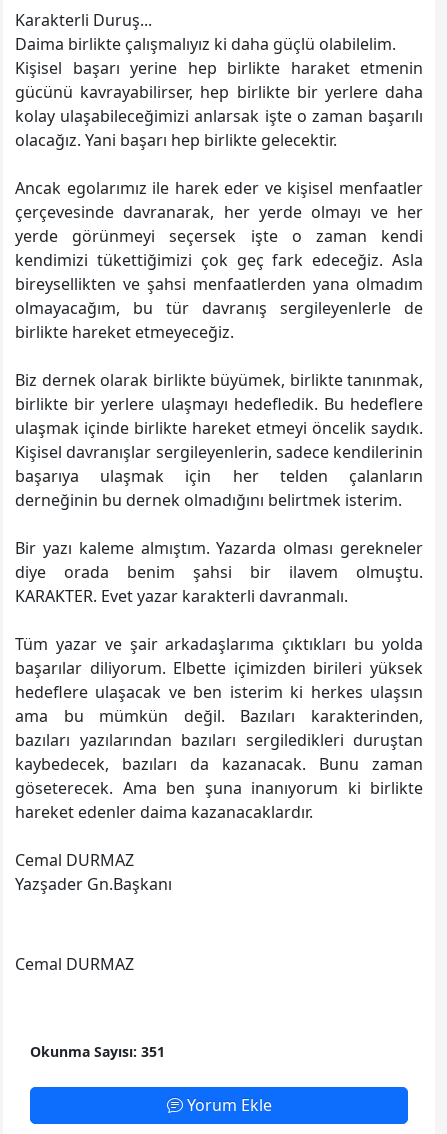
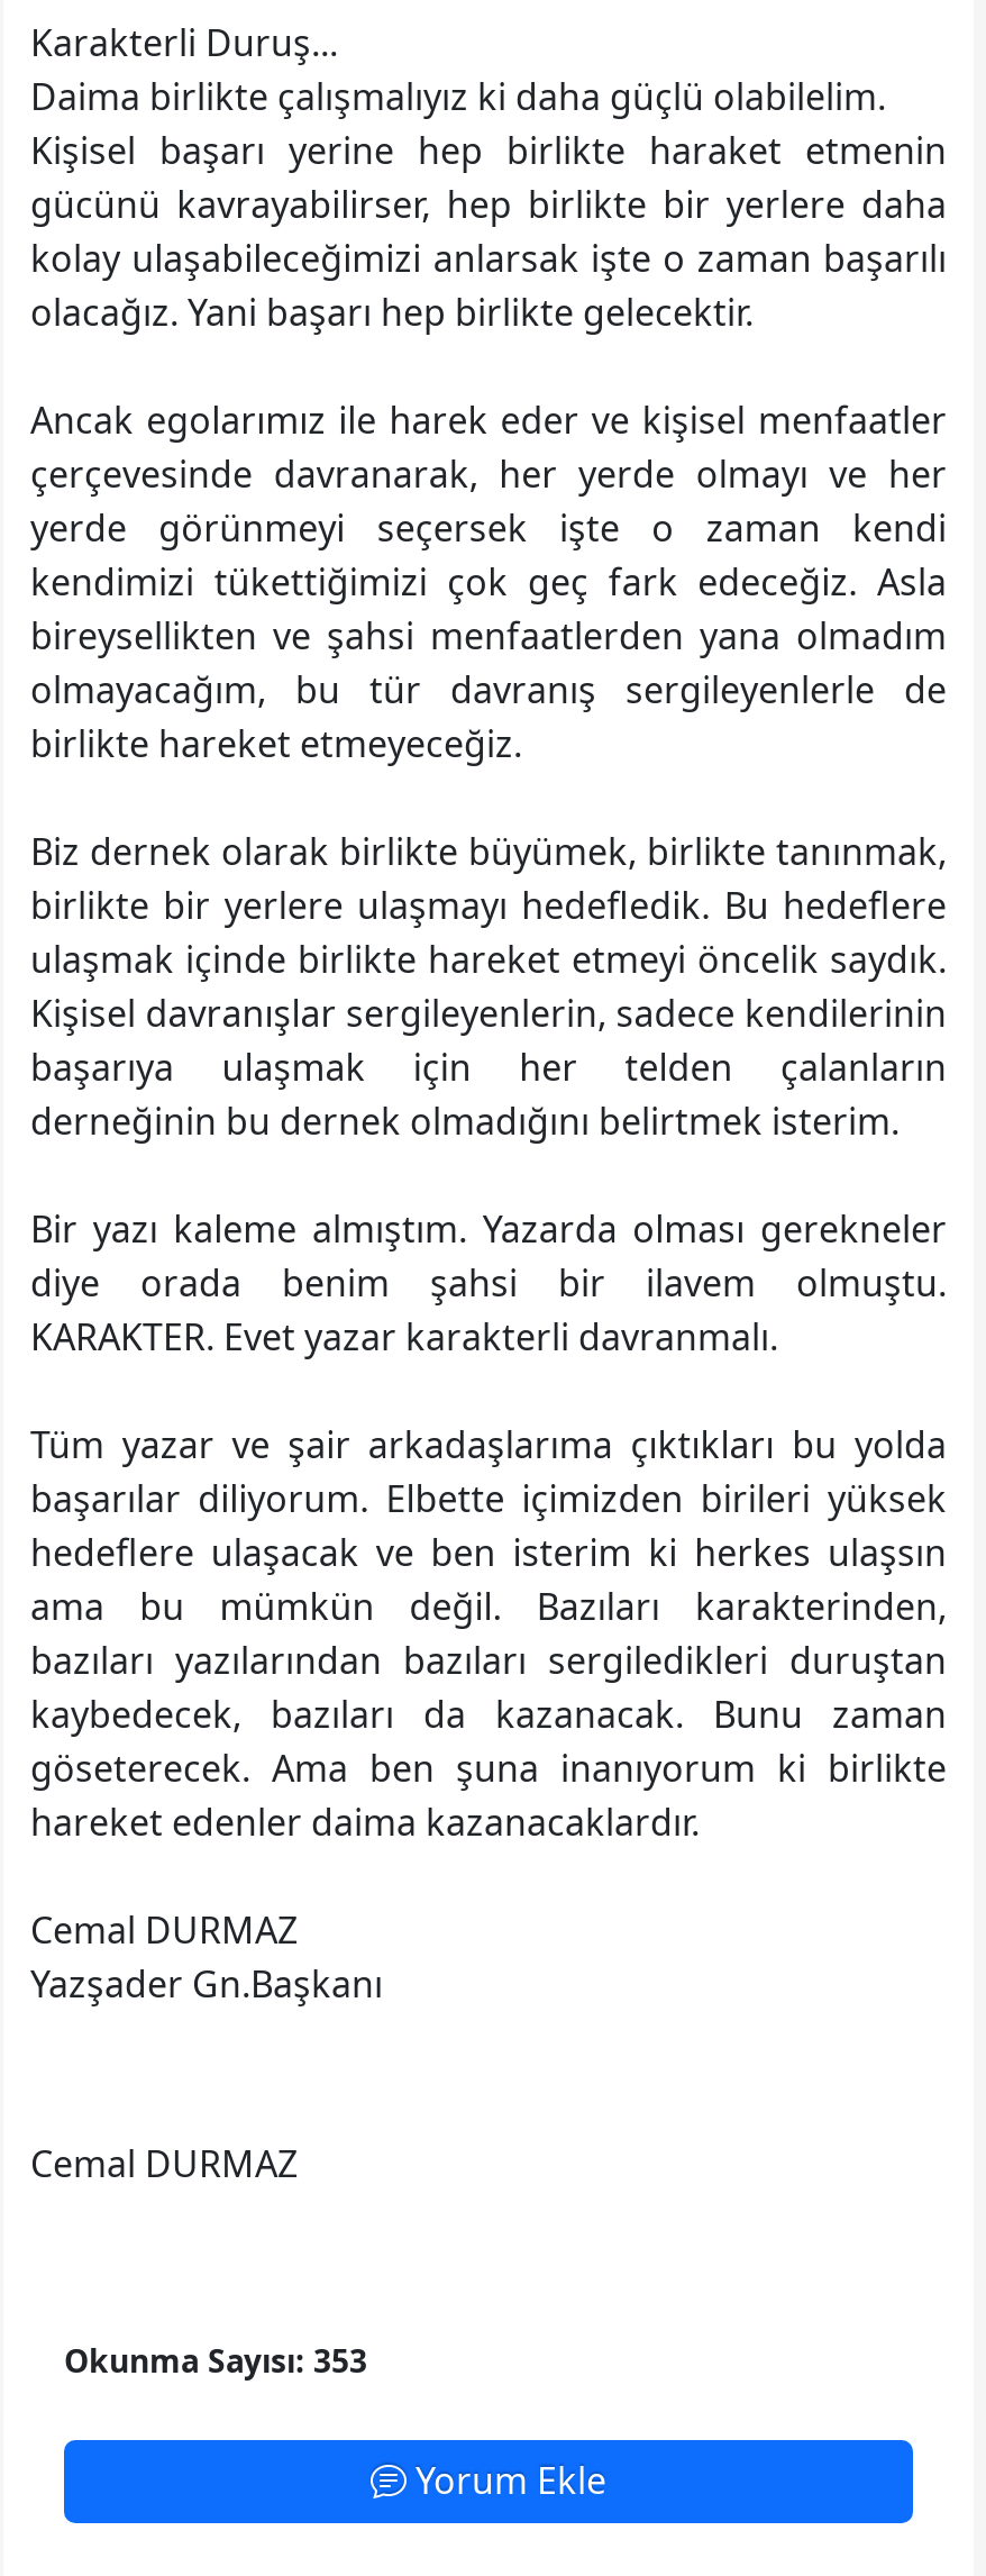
[30,1042,165,1061] Okunma Sayısı: 351 -> [64,2340,367,2383] Okunma Sayısı: 353

